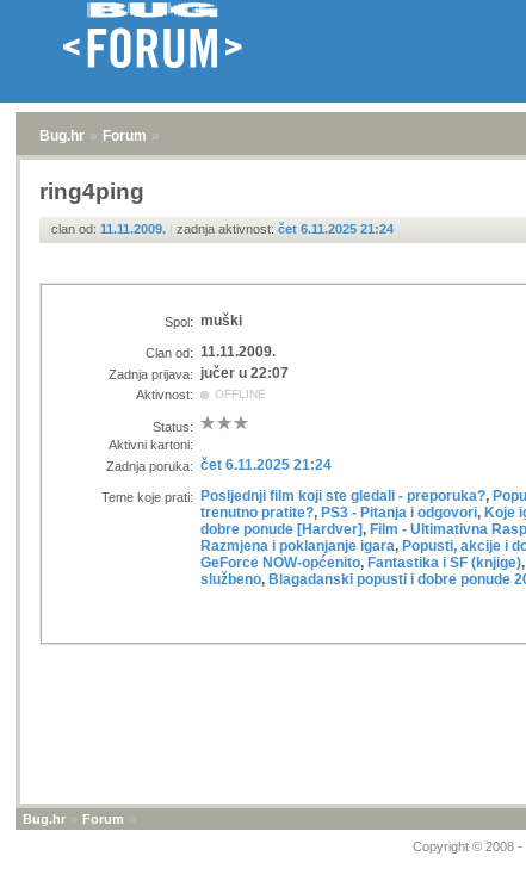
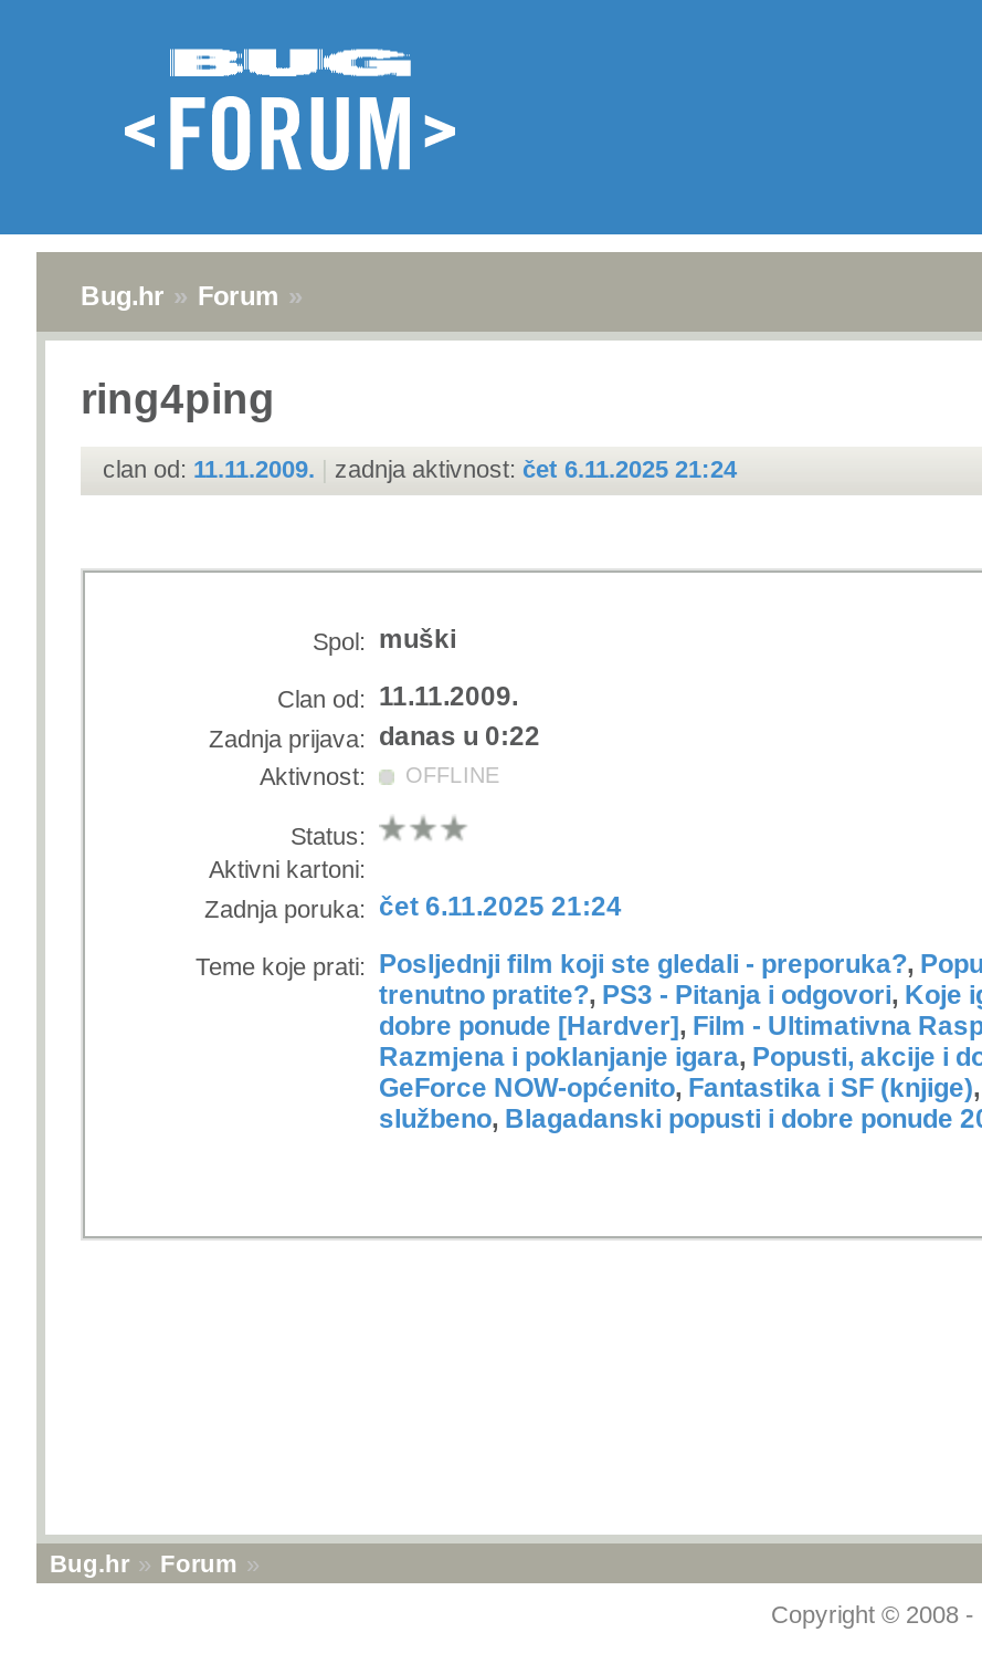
[109,365,289,381] Zadnja prijava: jučer u 22:07 -> [209,721,540,752] Zadnja prijava: danas u 0:22

